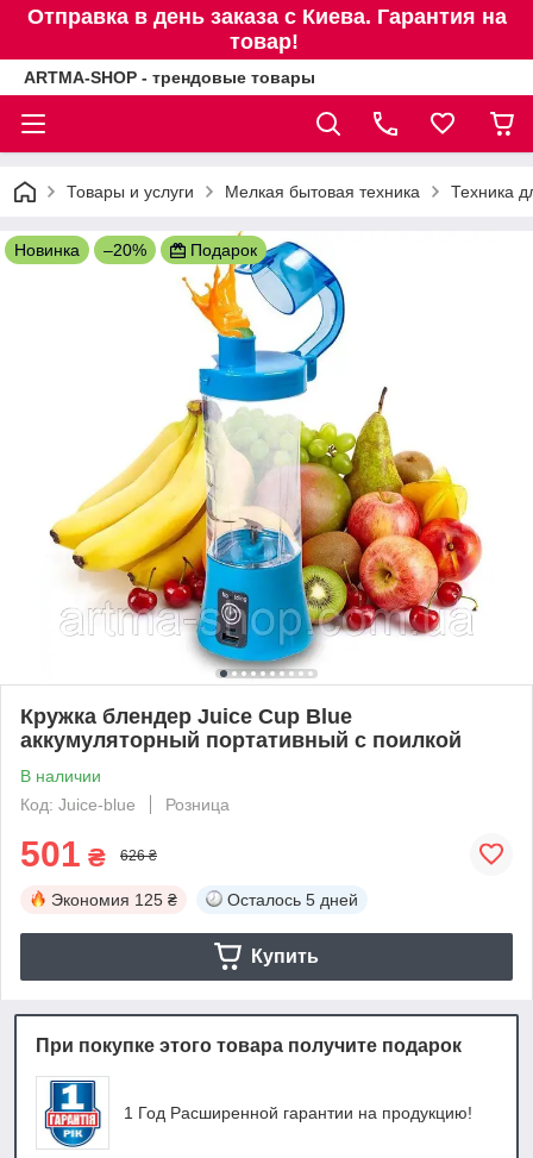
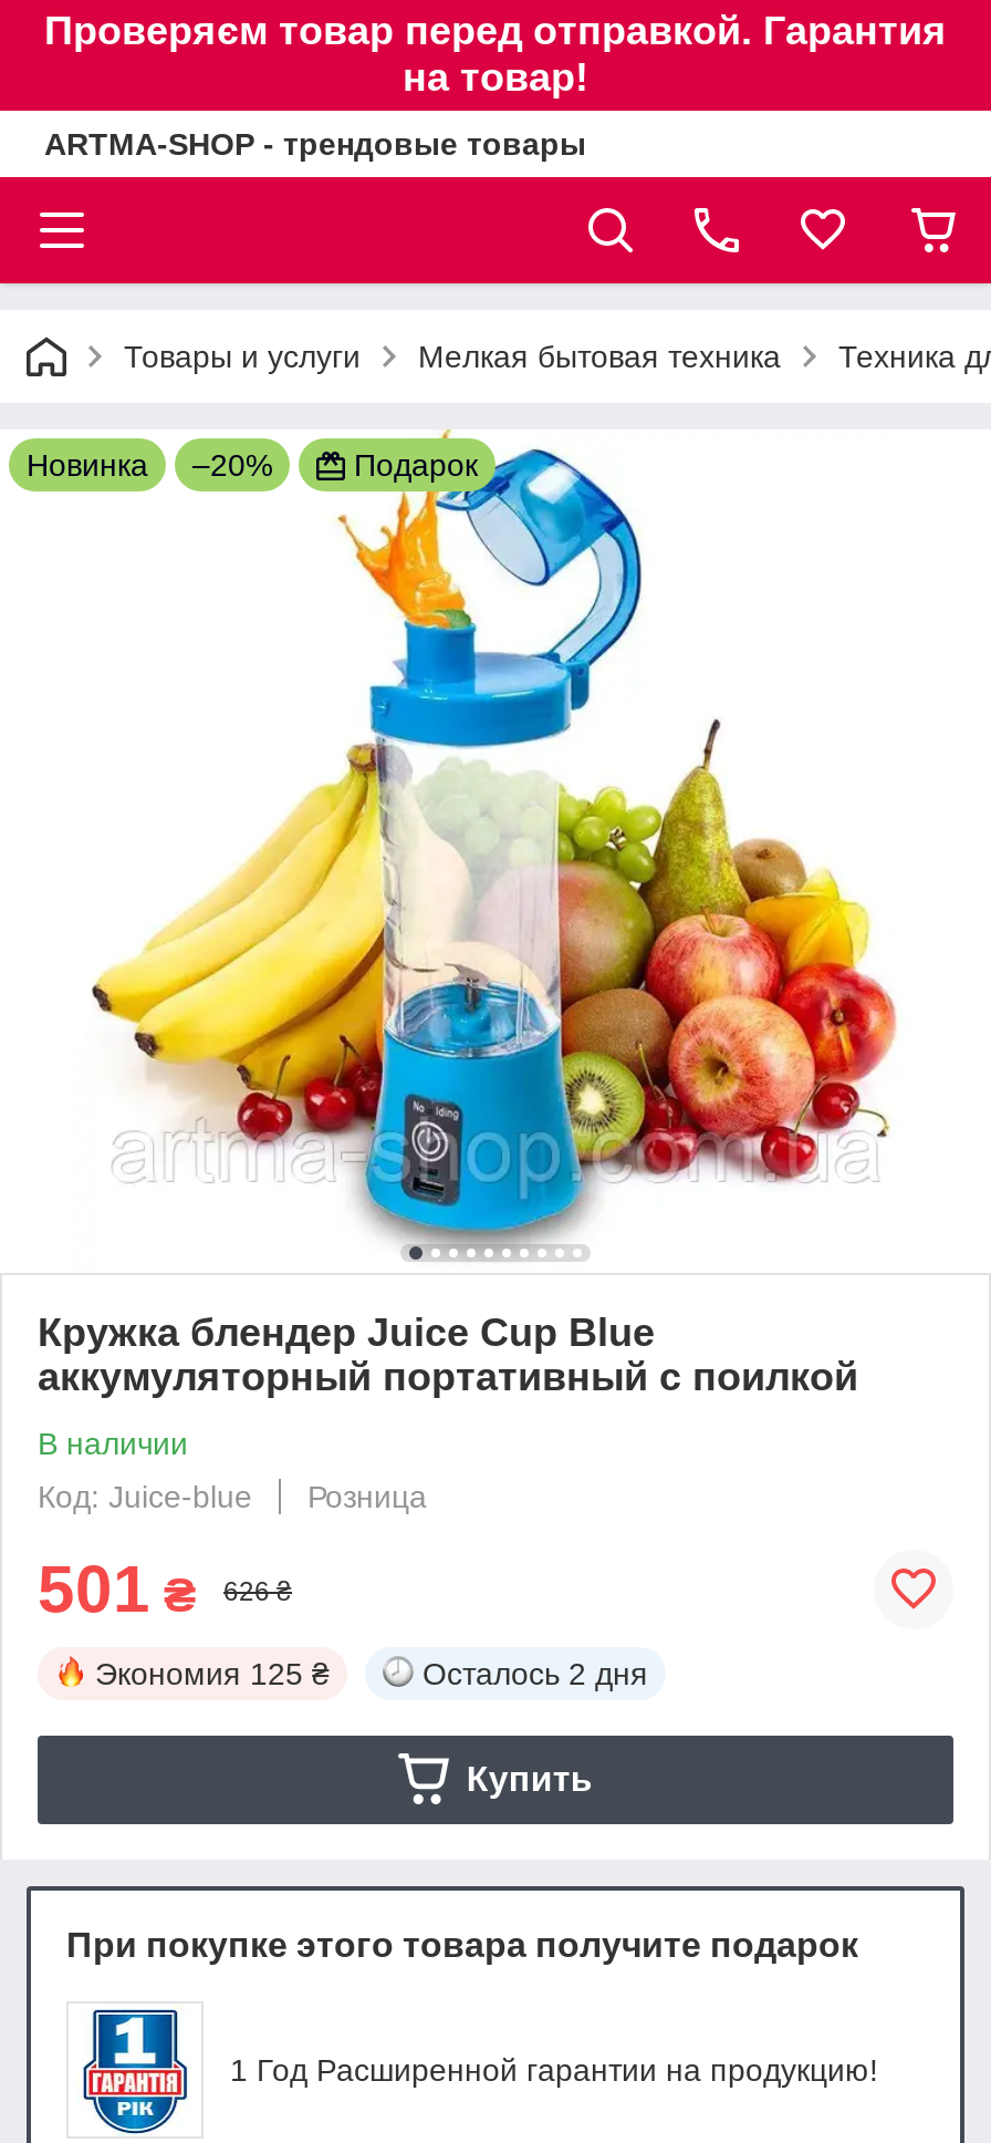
[27,5,506,54] Отправка в день заказа с Киева. Гарантия на | товар! -> [44,9,947,100] Проверяєм товар перед отправкой. Гарантия | на товар!
[227,890,358,909] Осталось 5 дней -> [423,1656,648,1691] Осталось 2 дня

